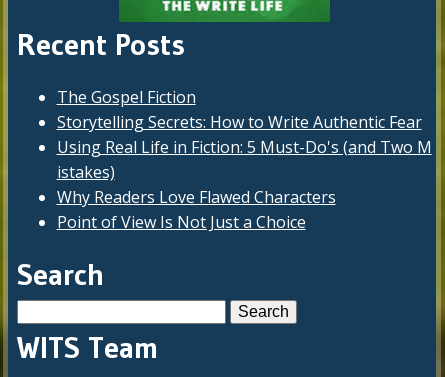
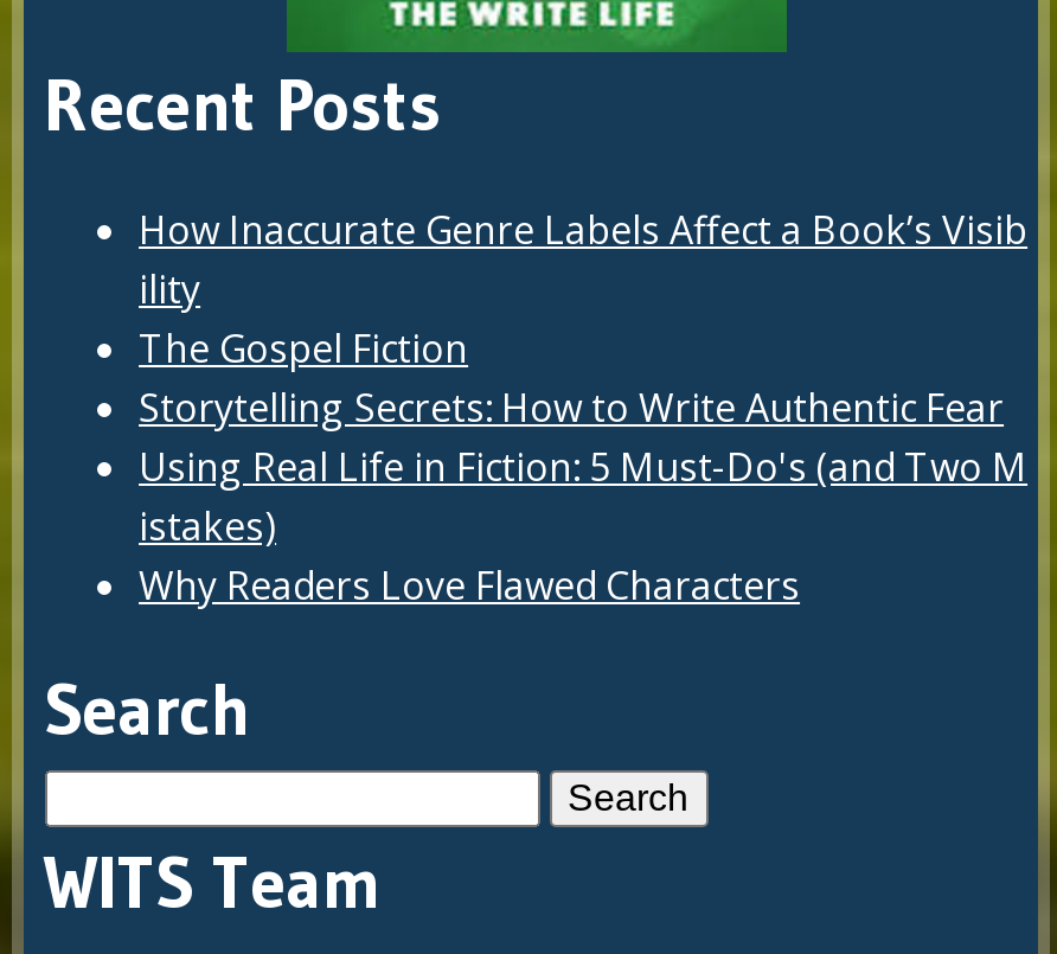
none -> [139,205,1027,316] How Inaccurate Genre Labels Affect a Book’s Visib | ility
moved [56,86,431,208] -> [139,323,1027,612]: The Gospel Fiction | Storytelling Secrets: How to Write Authentic Fear | Using Real Life in Fiction: 5 Must-Do's (and Two M | istakes) | Why Readers Love Flawed Characters
[56,211,305,233] Point of View Is Not Just a Choice -> none

